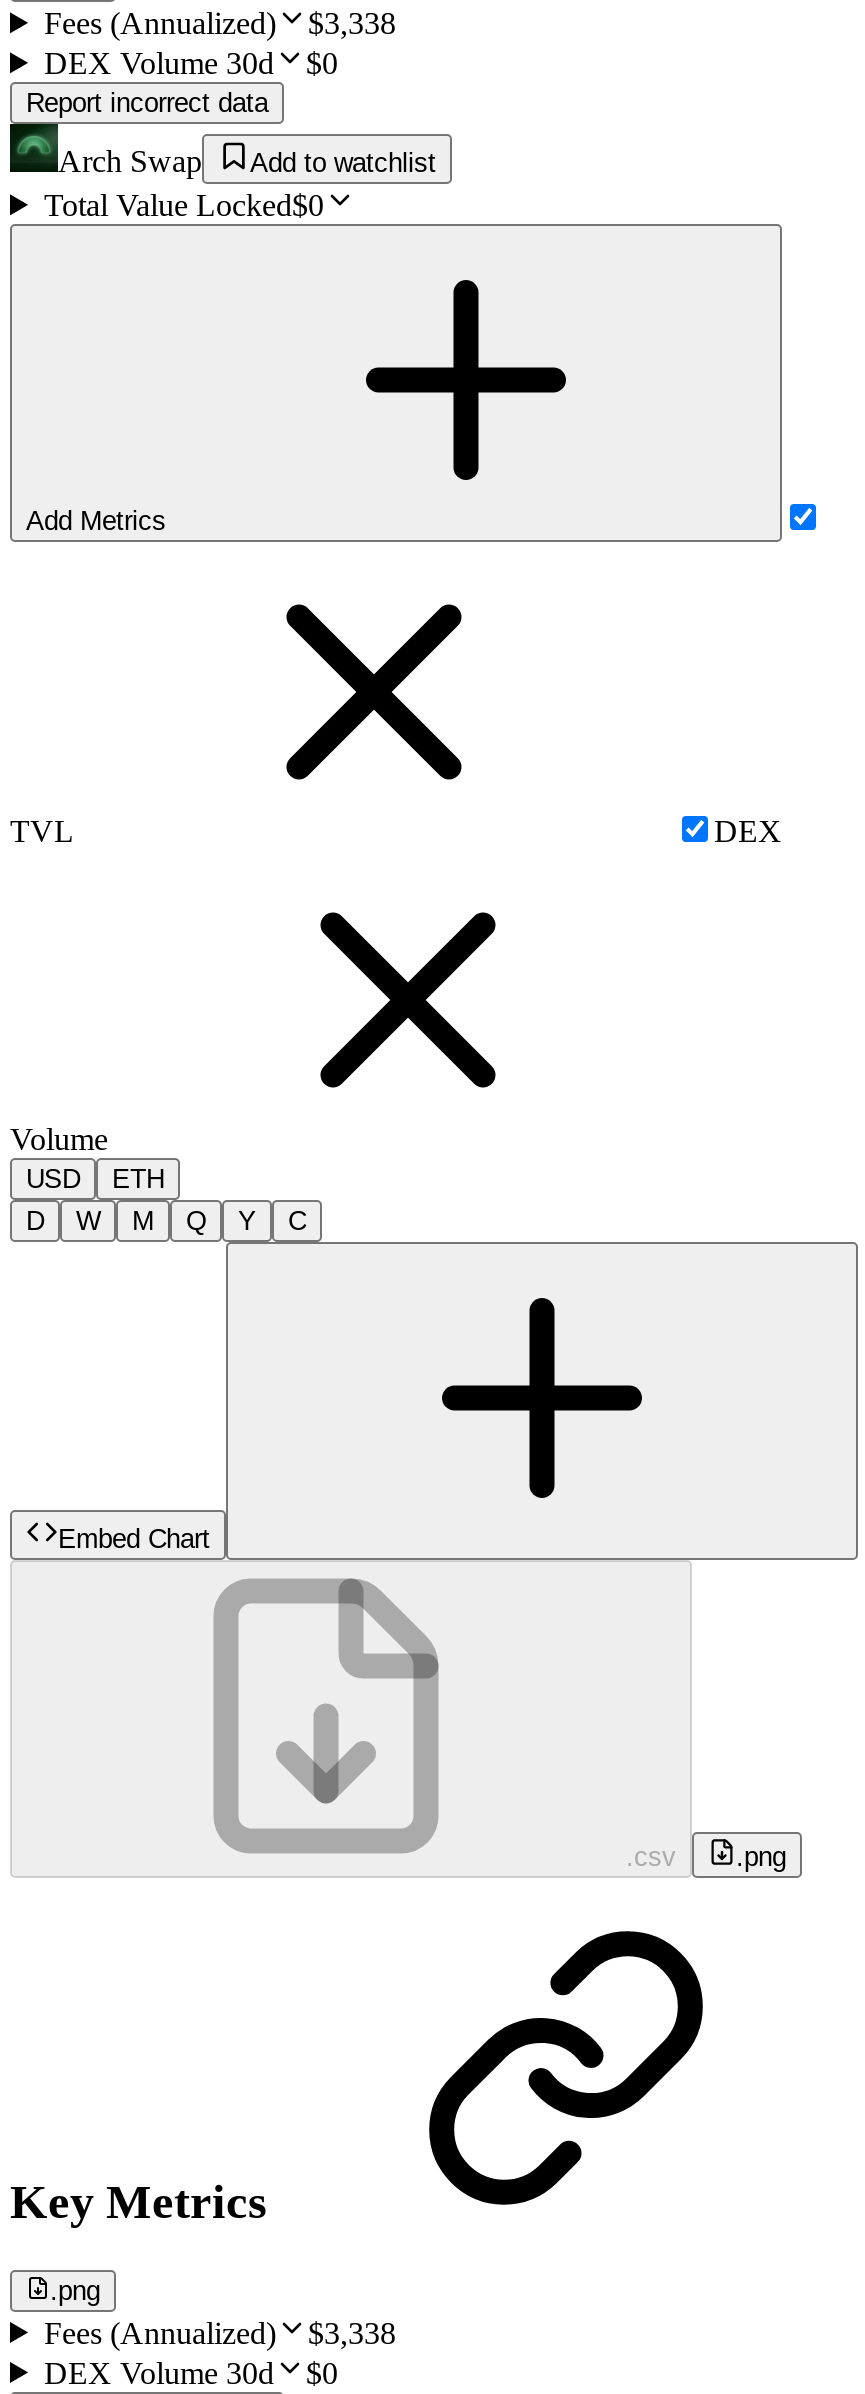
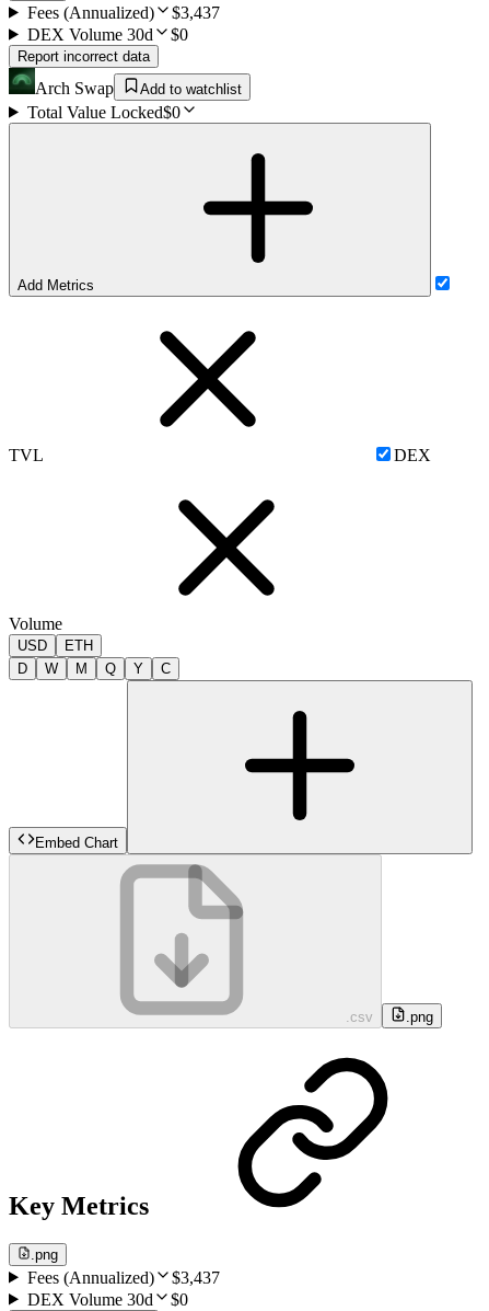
[44,5,396,39] Fees (Annualized) $3,338 -> [27,3,220,22] Fees (Annualized) $3,437
[44,2315,396,2349] Fees (Annualized) $3,338 -> [27,1268,220,1286] Fees (Annualized) $3,437

